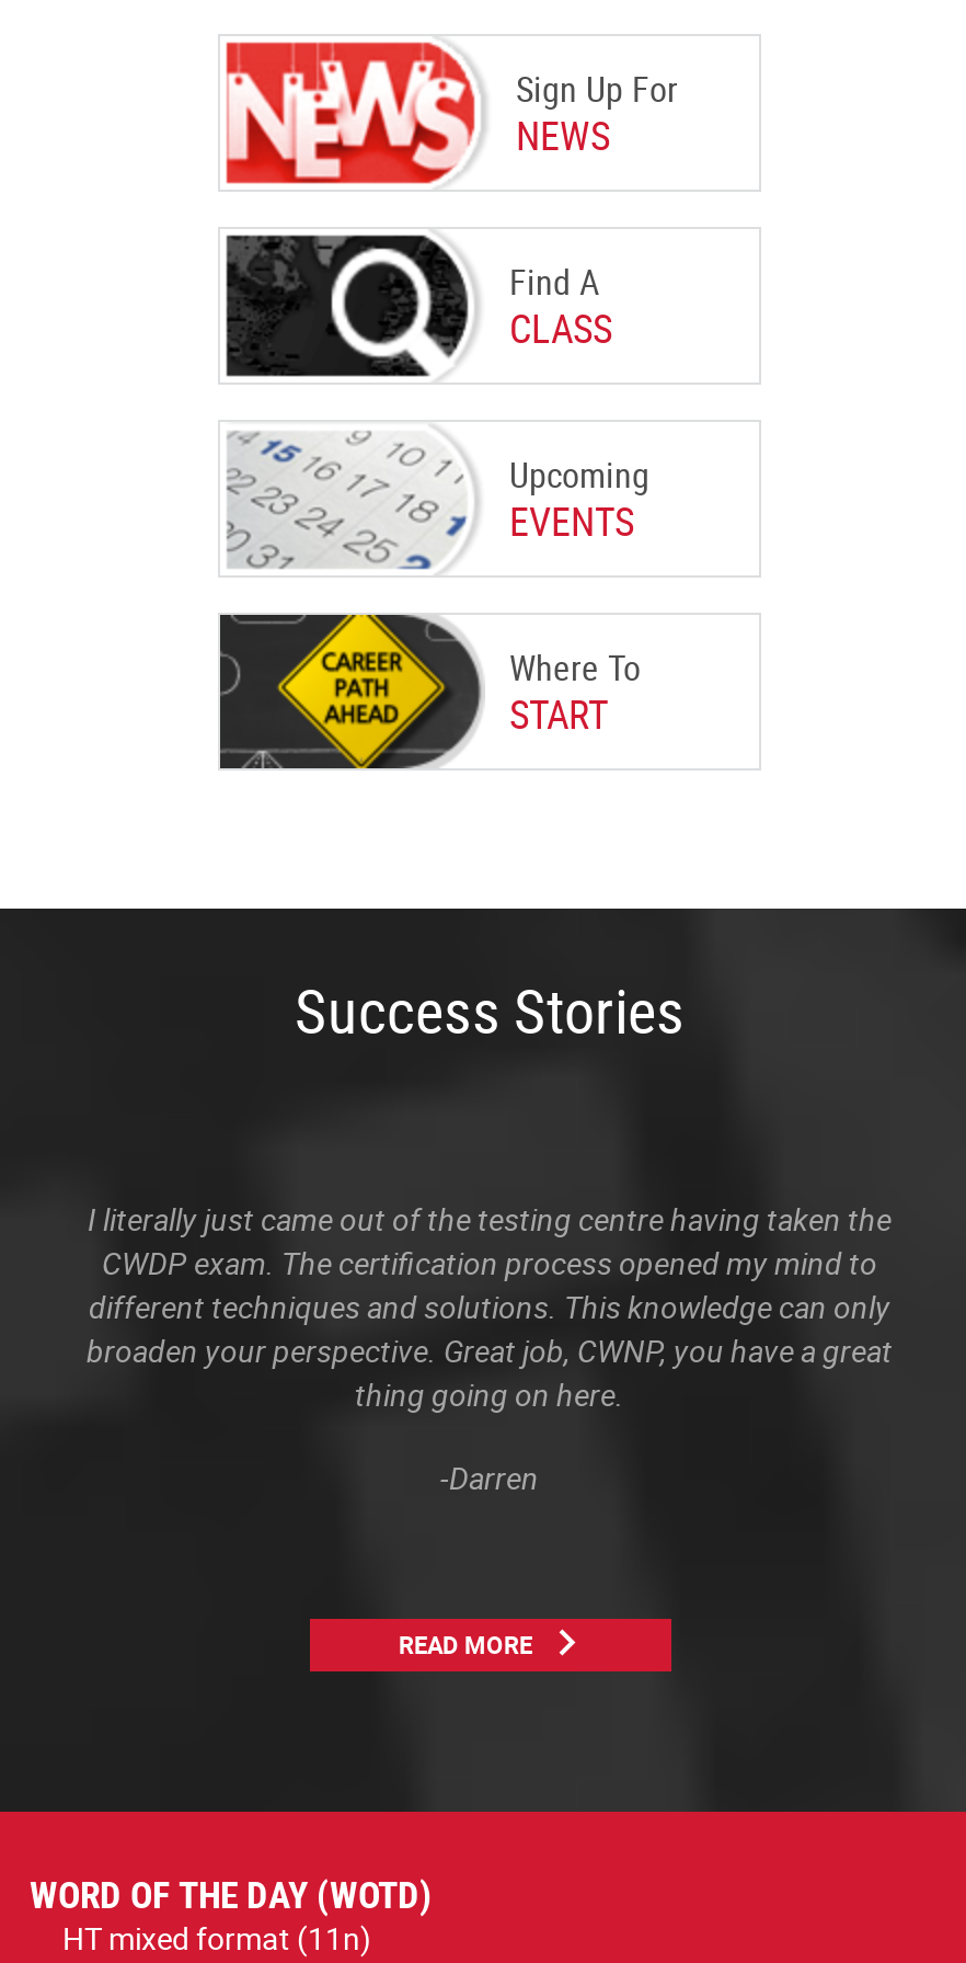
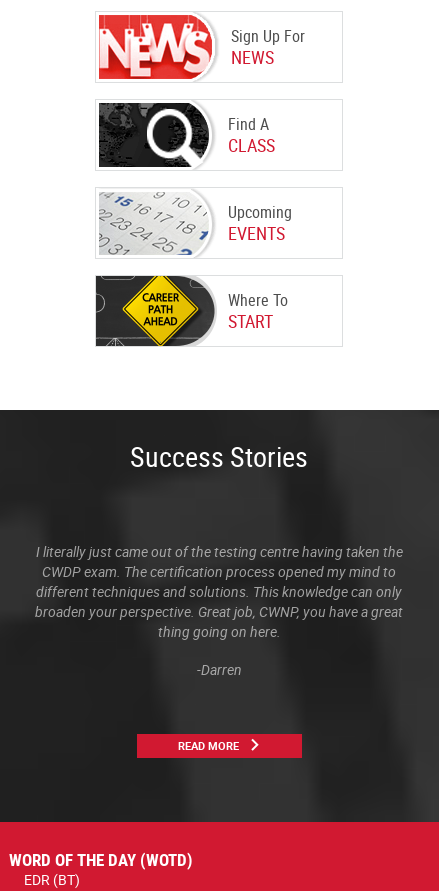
[62,1917,371,1959] HT mixed format (11n) -> [24,870,80,889] EDR (BT)

